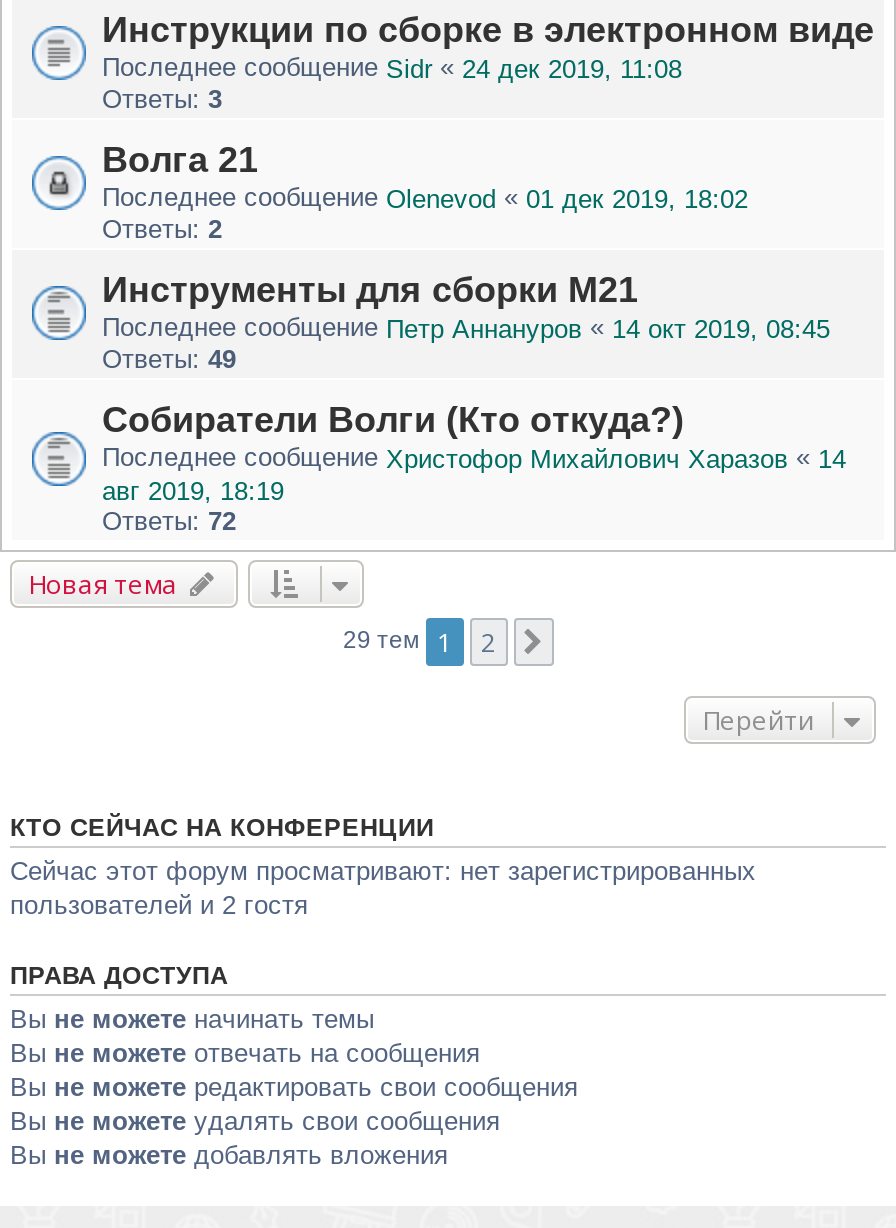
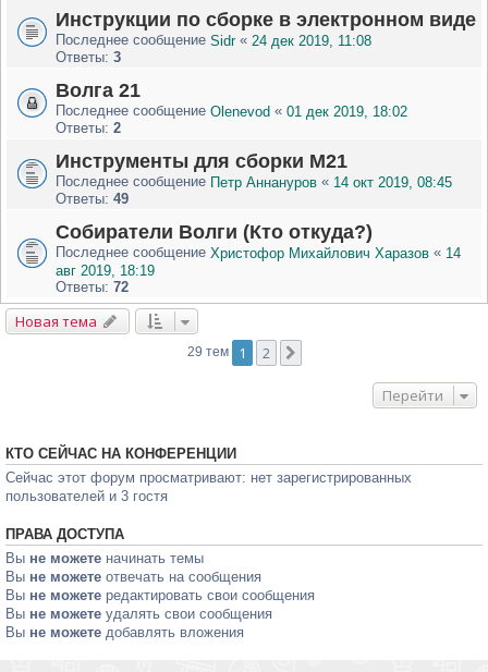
[10,891,308,921] пользователей и 2 гостя -> [5,488,168,505] пользователей и 3 гостя

